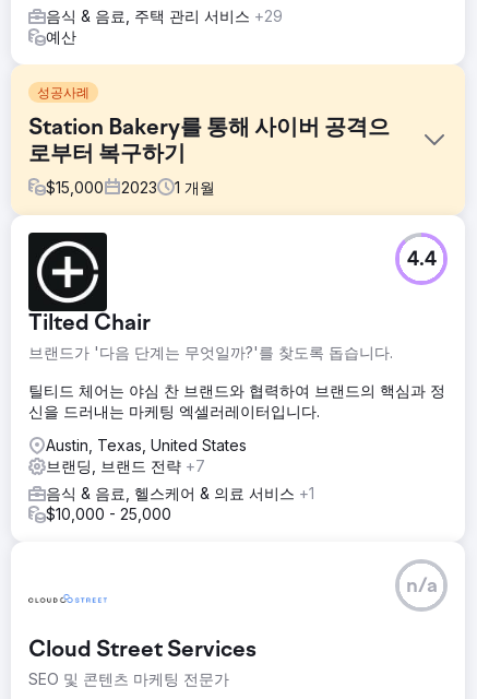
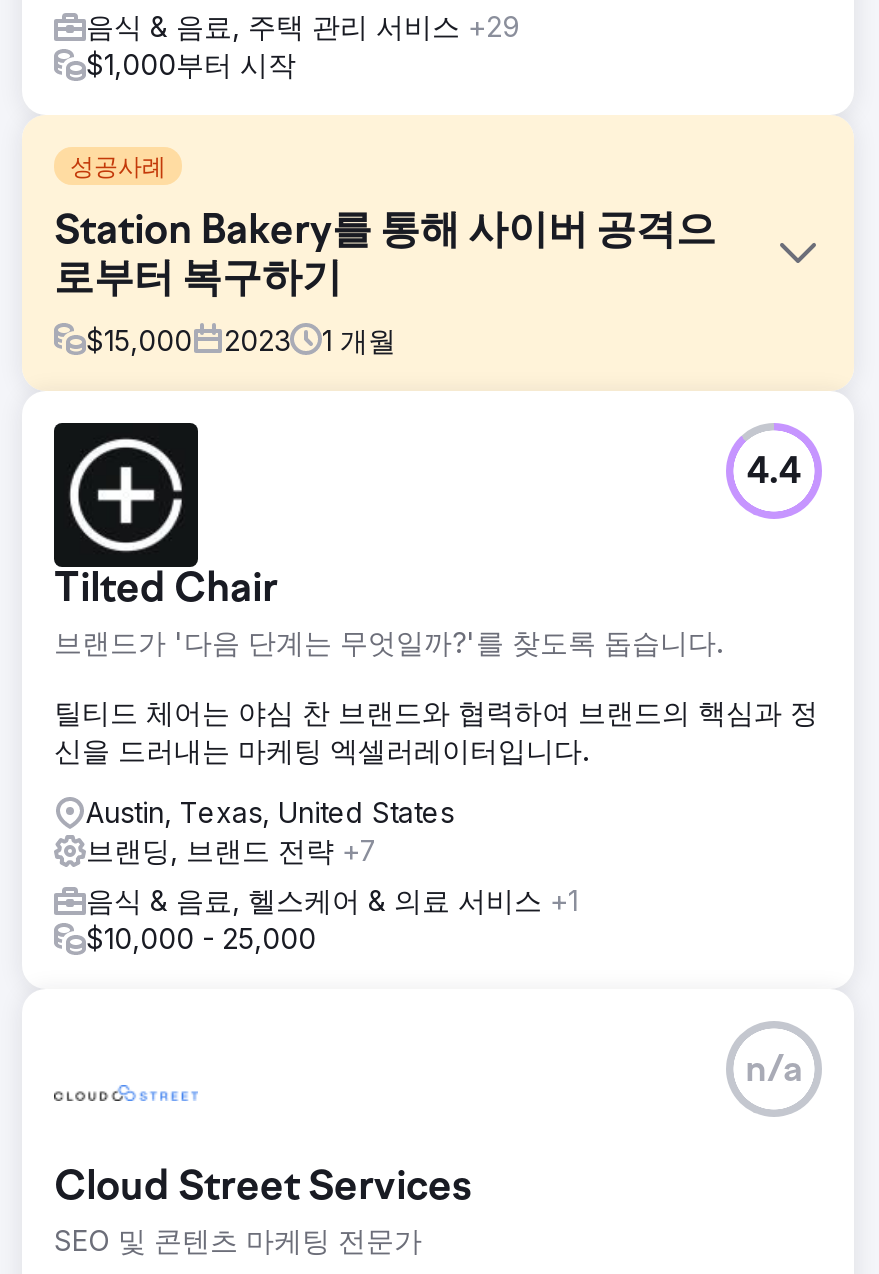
[46,27,76,45] 예산 -> [86,46,296,80] $1,000부터 시작

